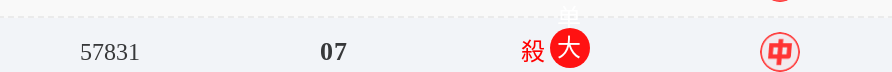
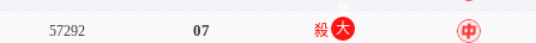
[80,38,140,66] 57831 -> [49,23,85,39] 57292

